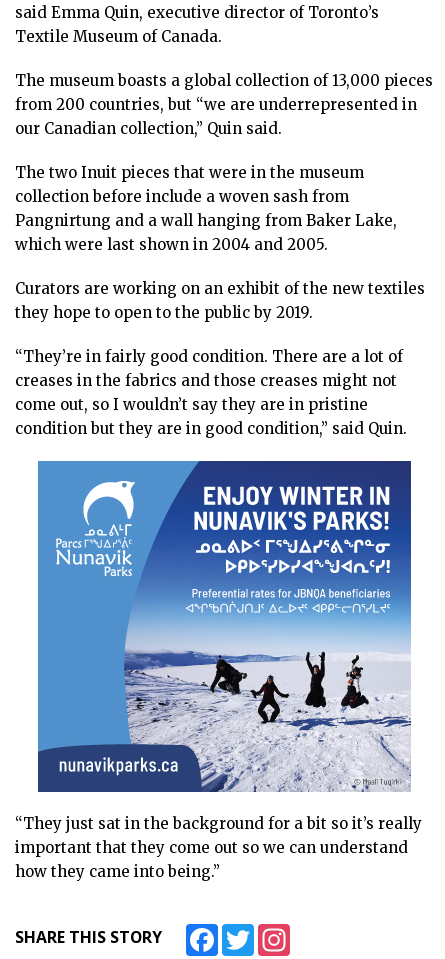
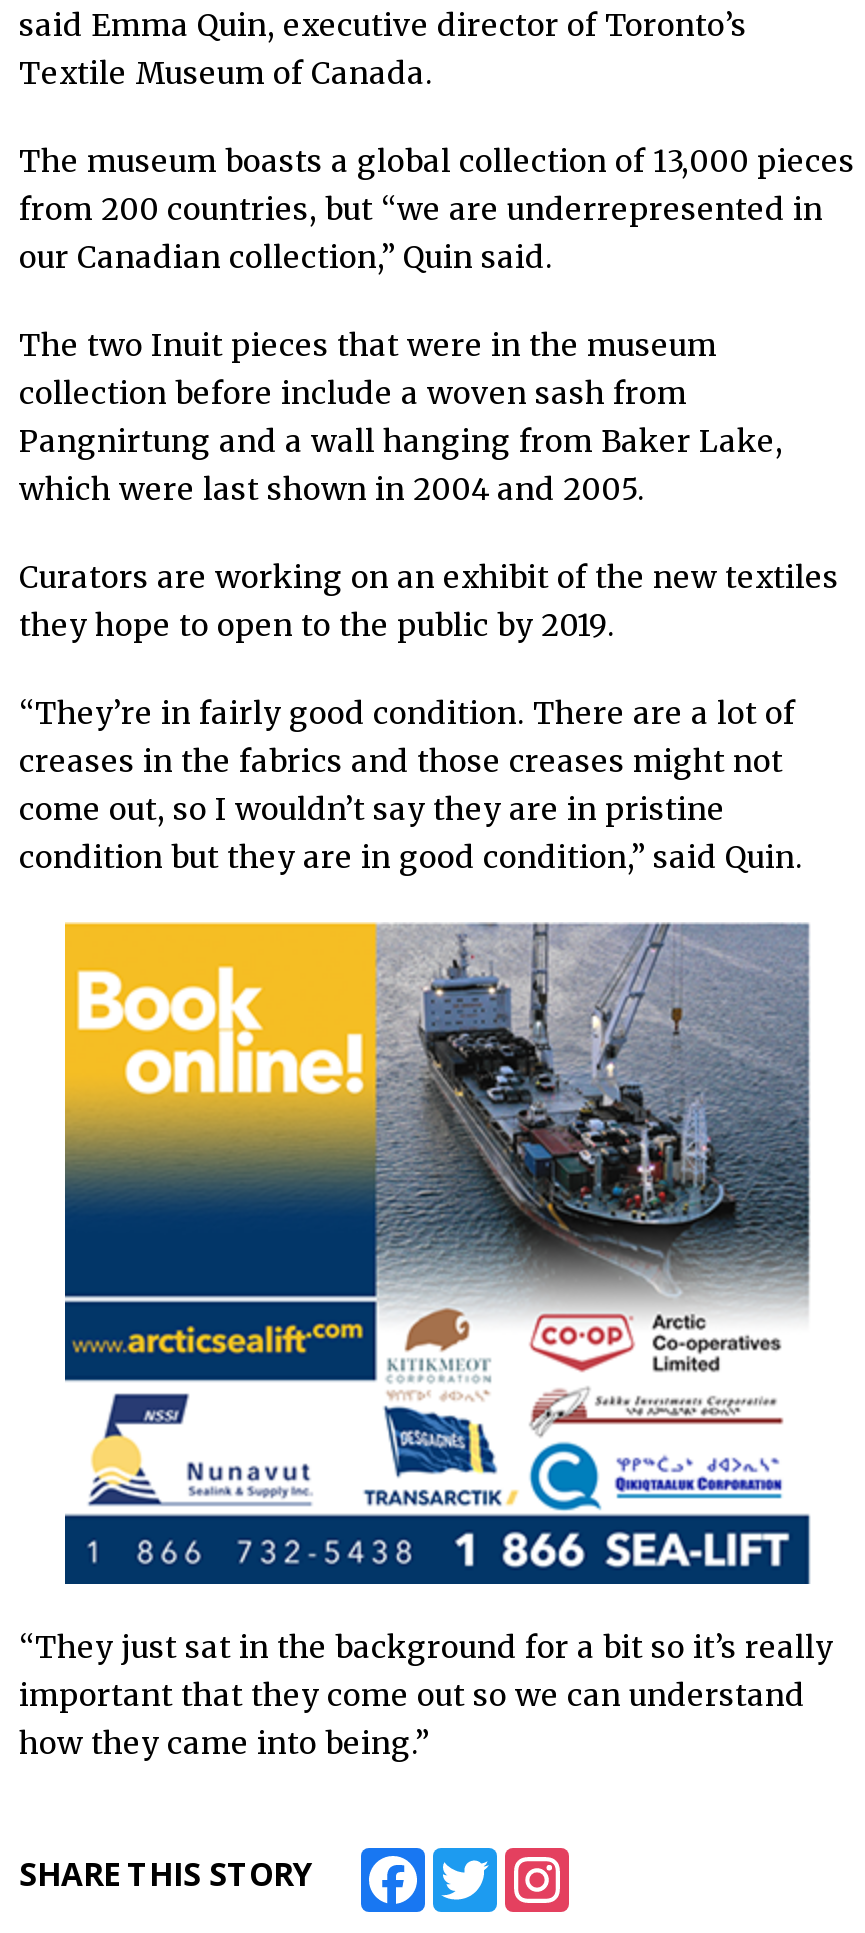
[37,460,412,793] [image] -> [63,920,811,1586] [image]

